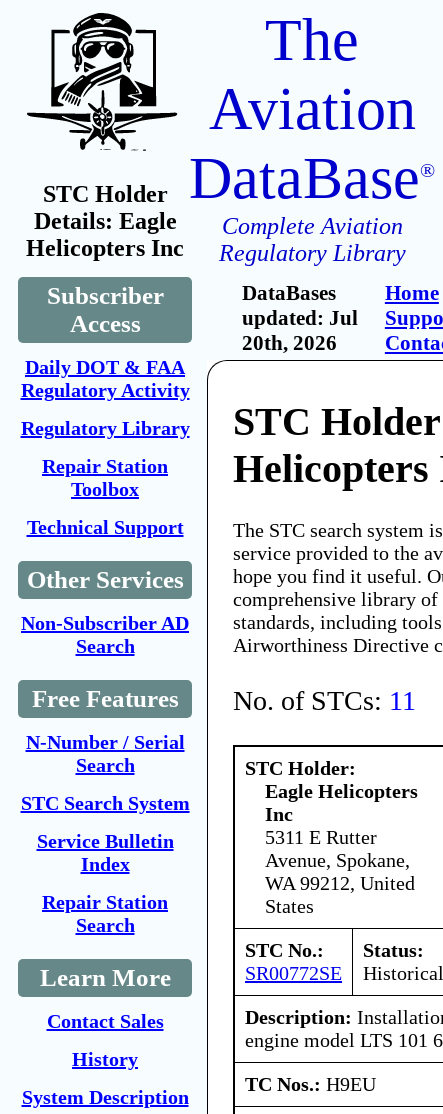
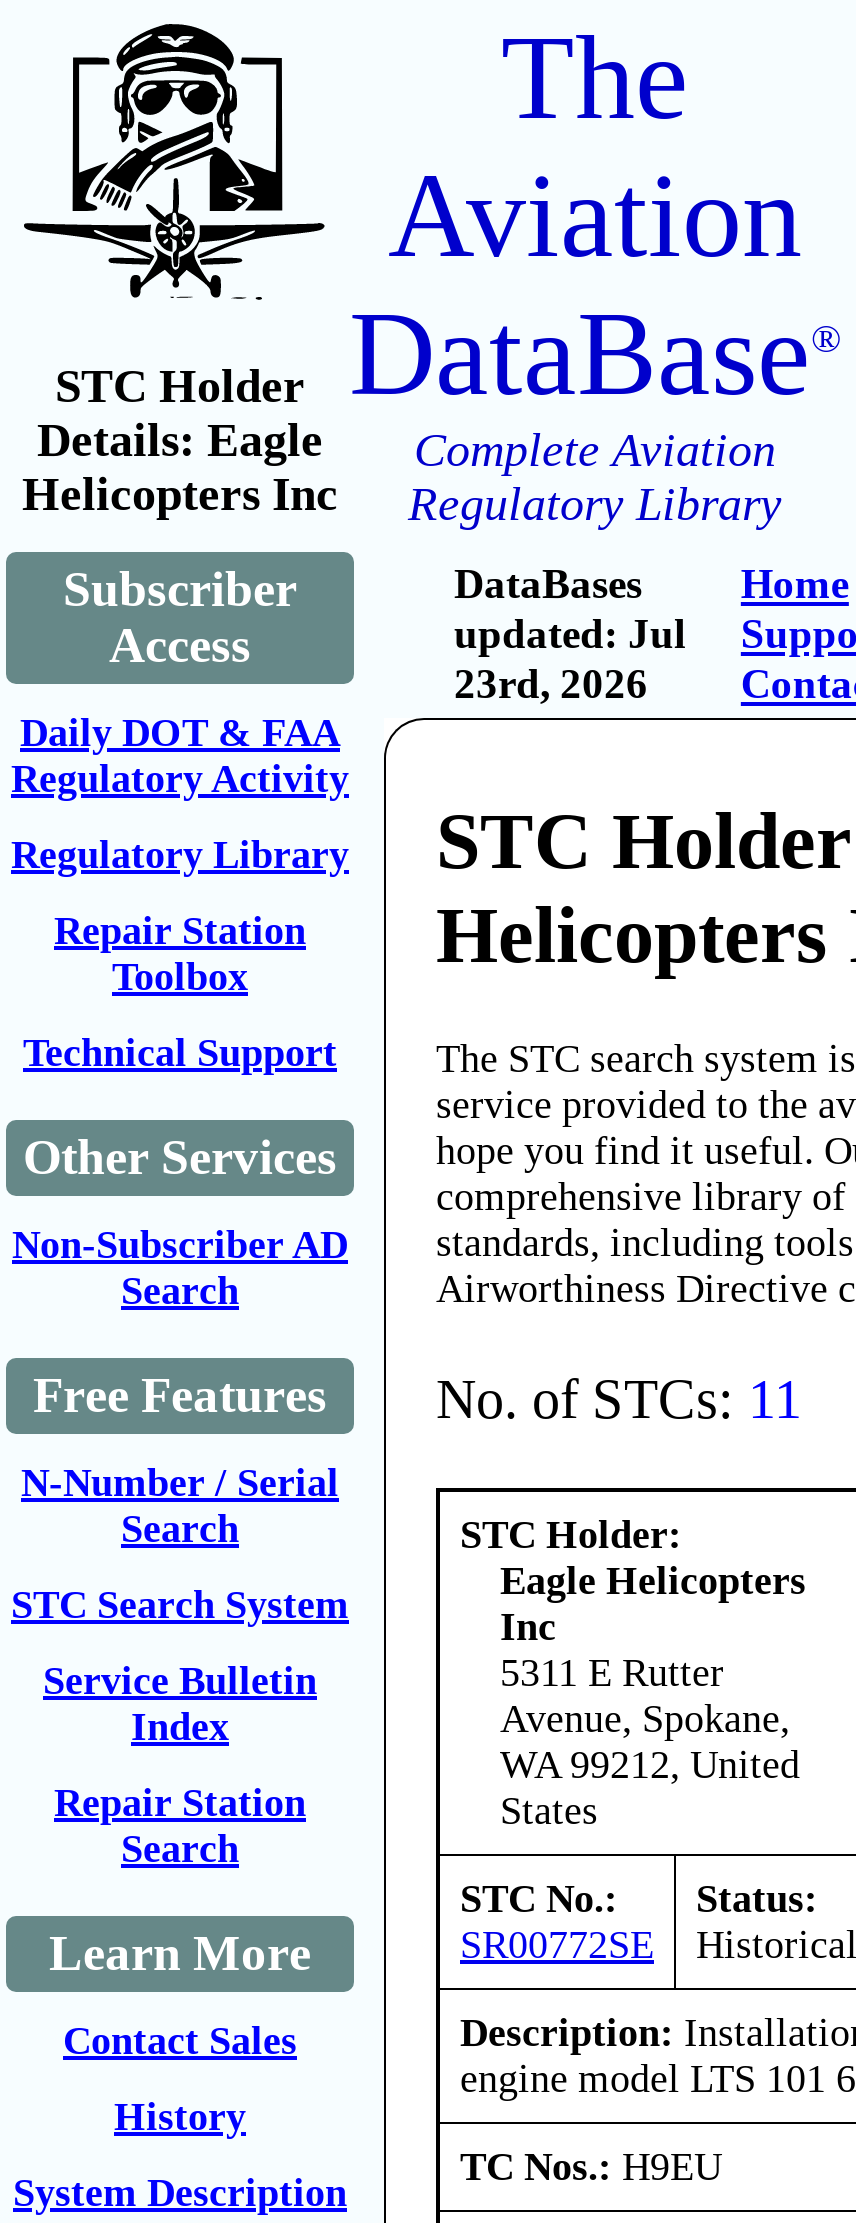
[242,331,337,355] 20th, 2026 -> [454,660,648,708] 23rd, 2026

